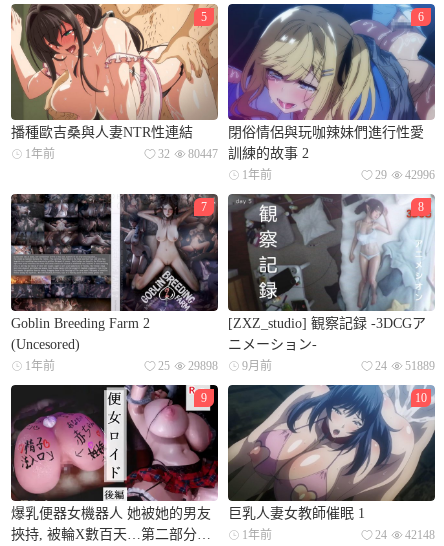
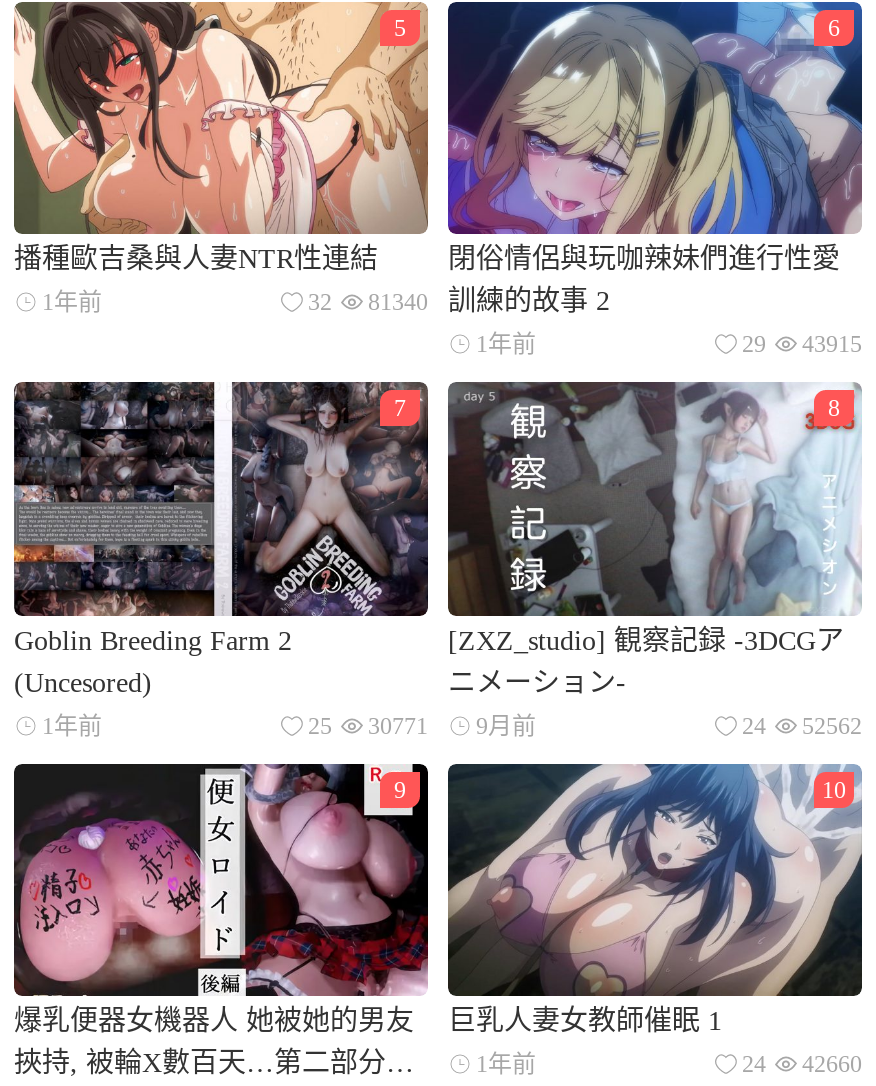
[158,146,309,161] 32 80447 訓練的故事 2 -> [308,287,610,317] 32 81340 訓練的故事 2
[375,168,435,182] 29 42996 -> [742,331,862,359] 29 43915
[158,359,272,373] 25 29898 9月前 -> [308,712,536,740] 25 30771 9月前
[375,359,435,373] 24 51889 -> [742,712,862,740] 24 52562
[375,528,435,542] 24 42148 -> [742,1050,862,1078] 24 42660

